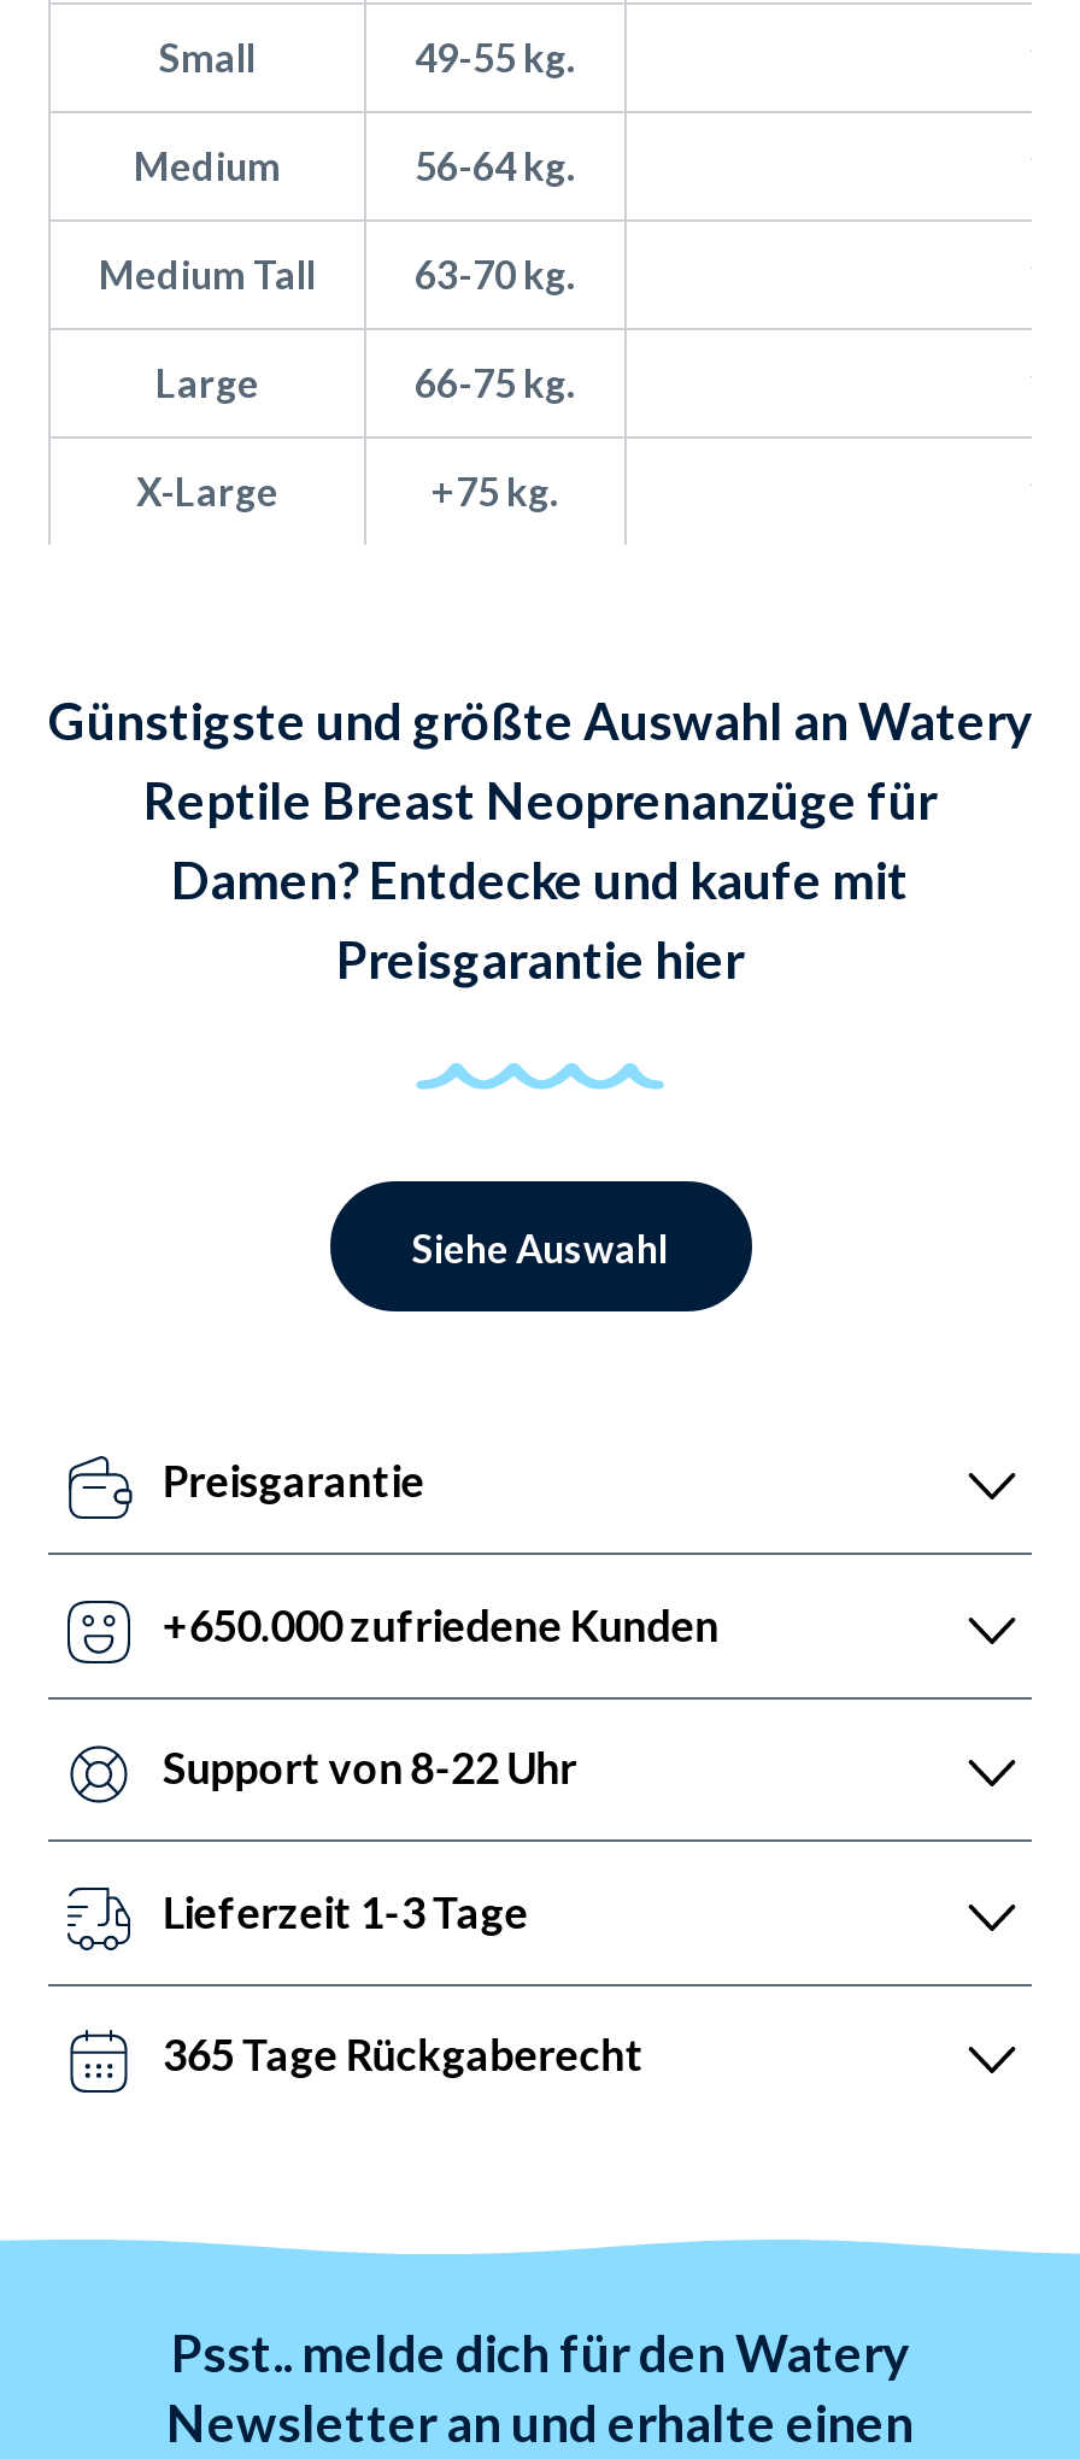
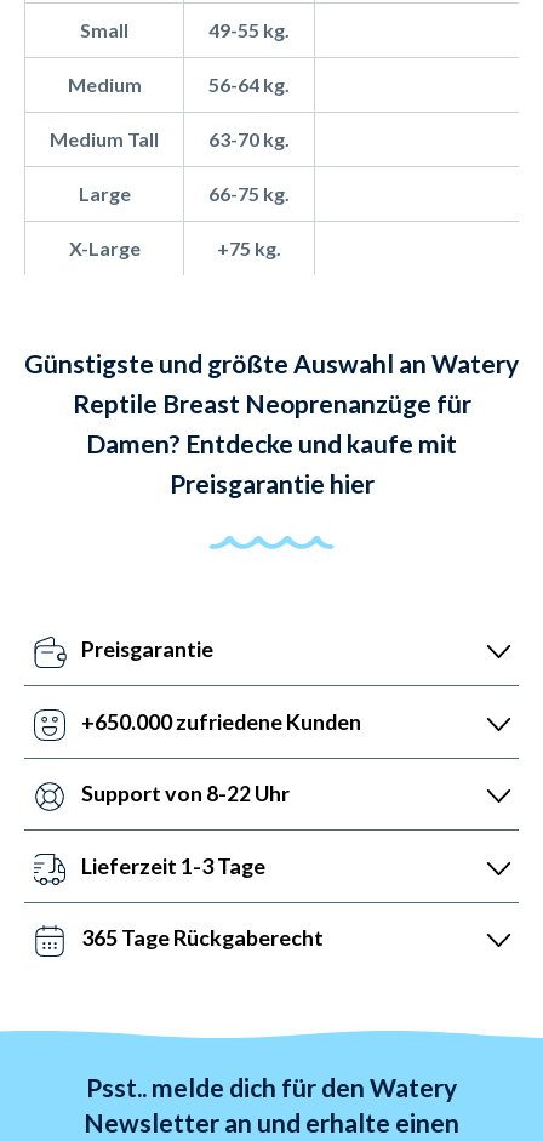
[412,1224,668,1270] Siehe Auswahl -> none

